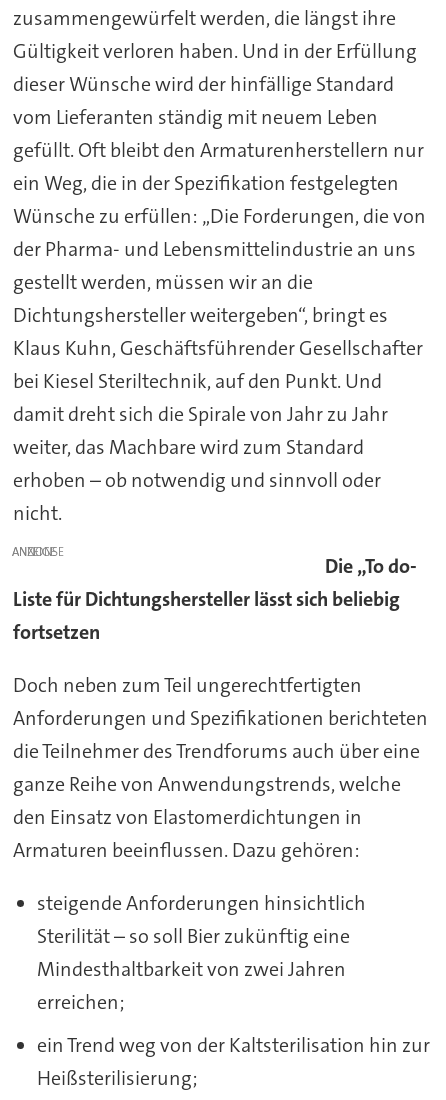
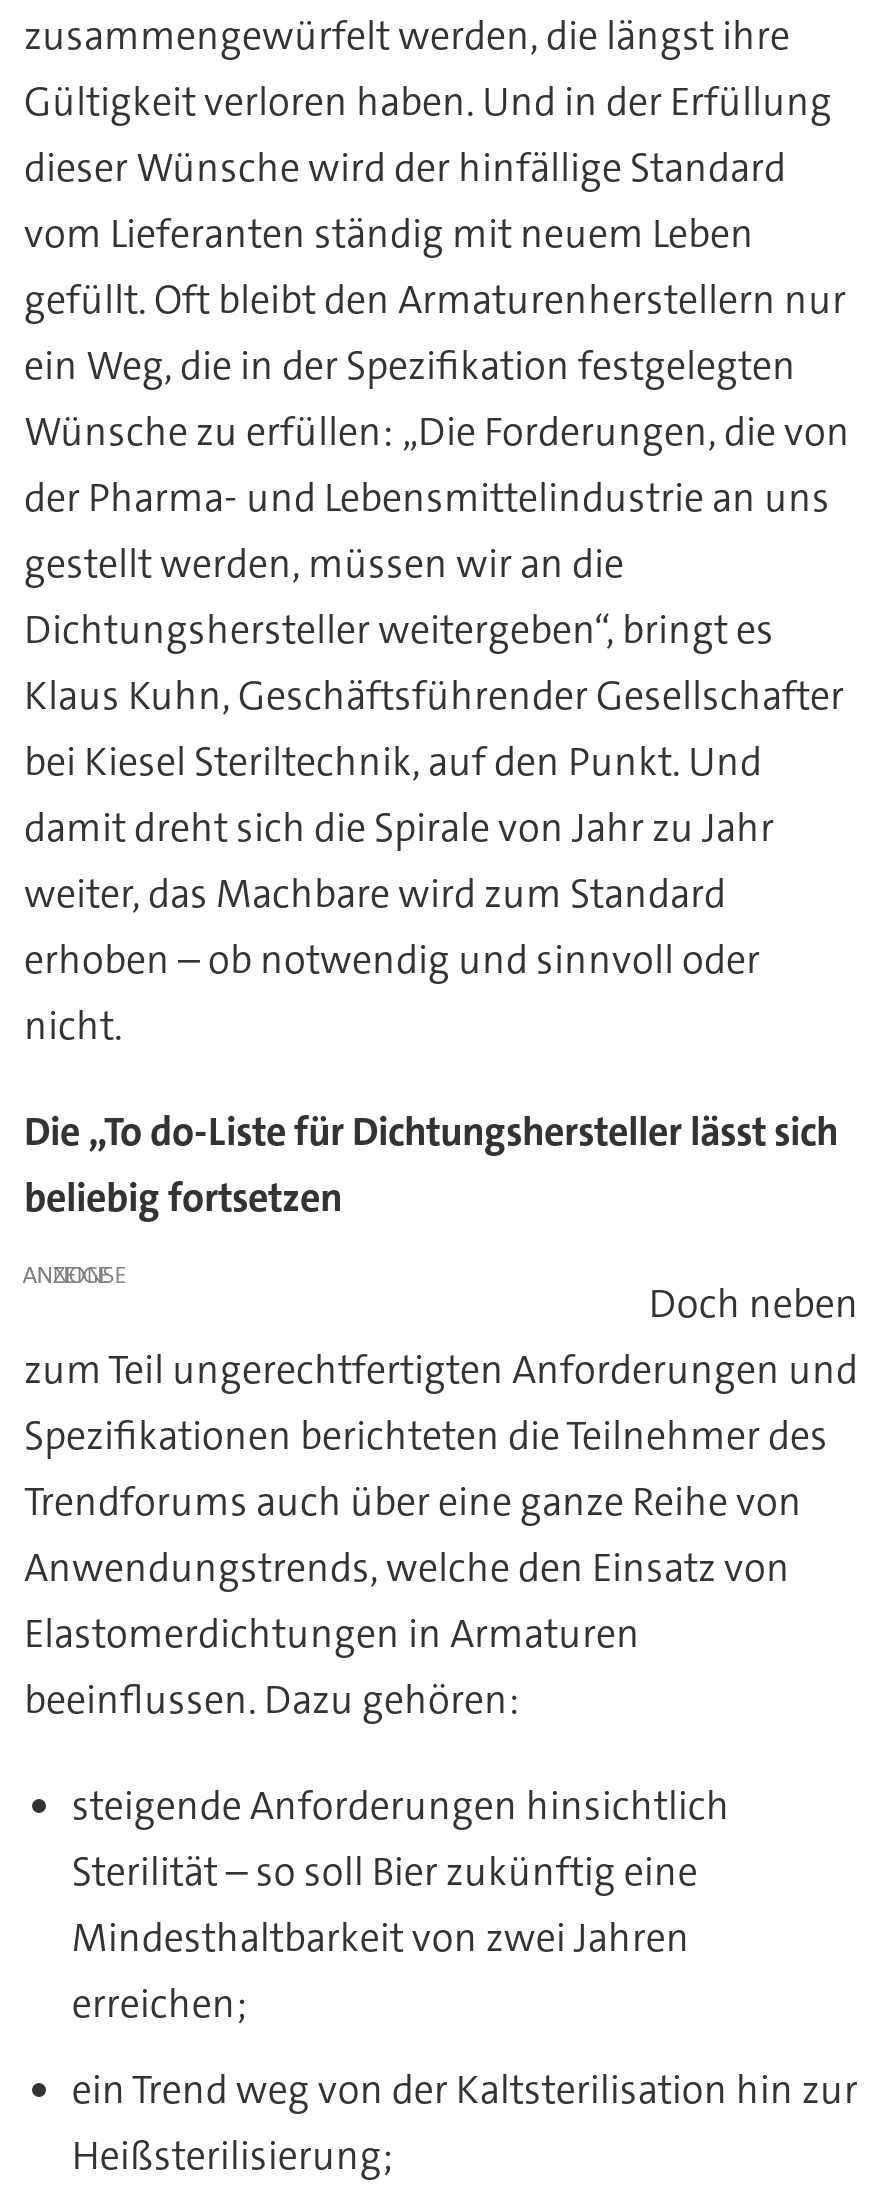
none -> [24,1105,838,1223] Die „To do-Liste für Dichtungshersteller lässt sich | beliebig fortsetzen
moved [12,544,56,560] -> [22,1259,110,1291]: ANZEIGE
[13,553,428,863] Die „To do- | Liste für Dichtungshersteller lässt sich beliebig | fortsetzen | Doch neben zum Teil ungerechtfertigten | Anforderungen und Spezifikationen berichteten | die Teilnehmer des Trendforums auch über eine | ganze Reihe von Anwendungstrends, welche | den Einsatz von Elastomerdichtungen in | Armaturen beeinflussen. Dazu gehören: -> [24,1277,859,1725] Doch neben | zum Teil ungerechtfertigten Anforderungen und | Spezifikationen berichteten die Teilnehmer des | Trendforums auch über eine ganze Reihe von | Anwendungstrends, welche den Einsatz von | Elastomerdichtungen in Armaturen | beeinflussen. Dazu gehören:

